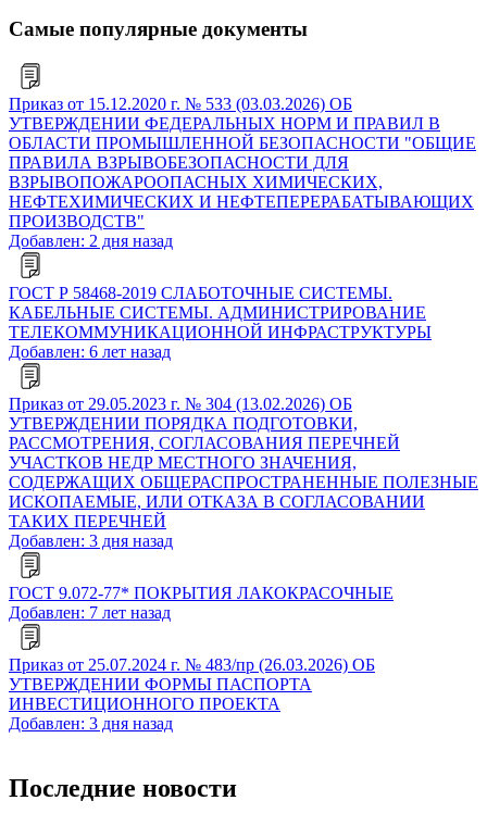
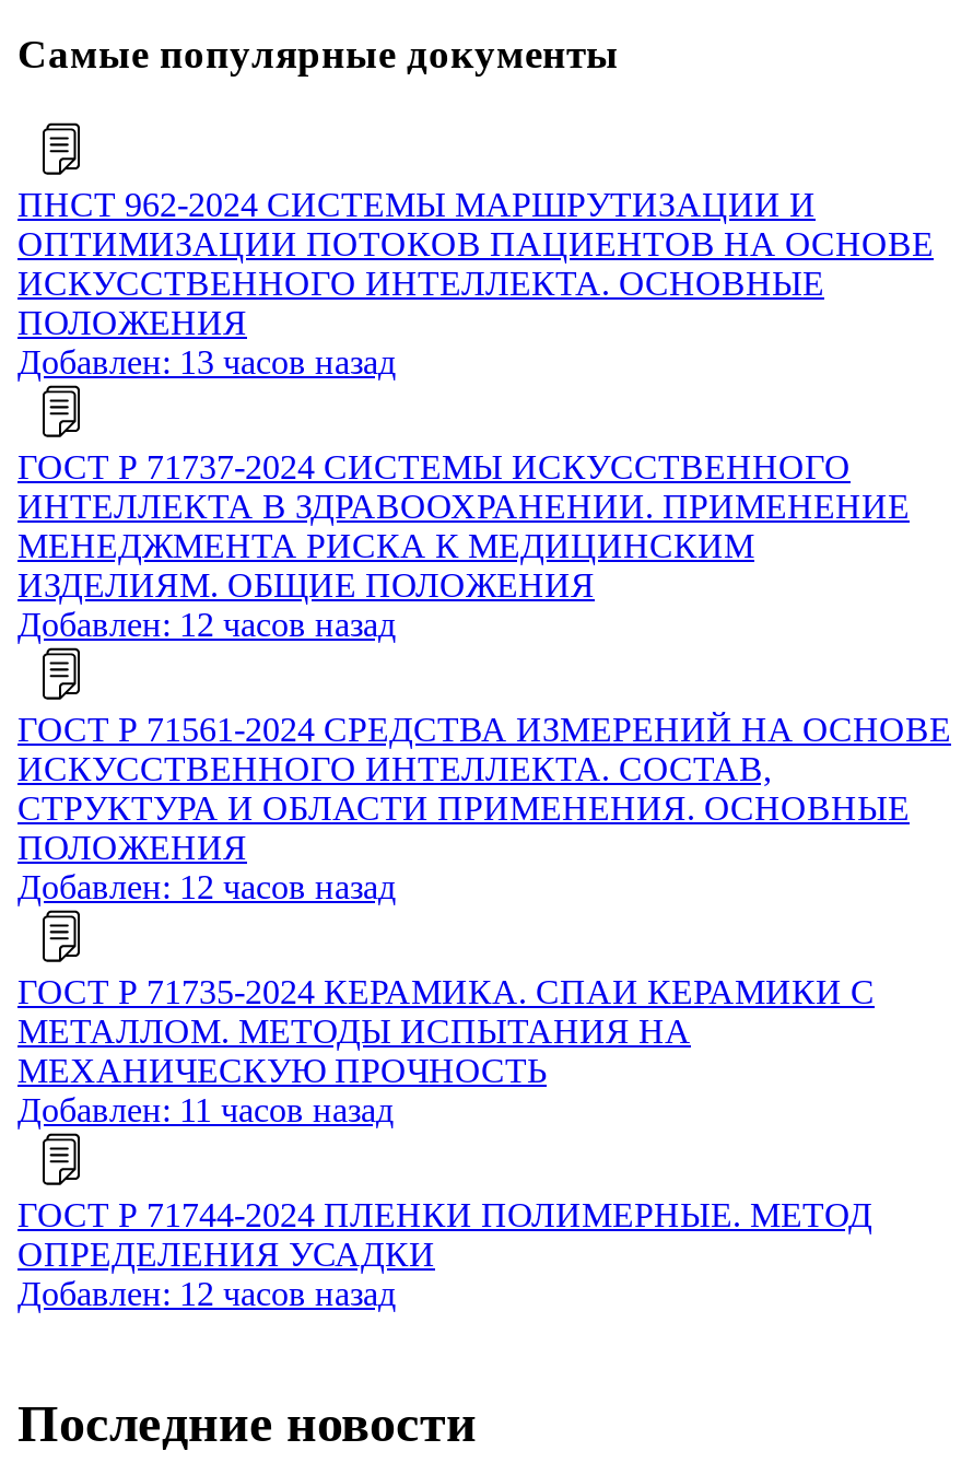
[9,94,476,250] Приказ от 15.12.2020 г. № 533 (03.03.2026) ОБ | УТВЕРЖДЕНИИ ФЕДЕРАЛЬНЫХ НОРМ И ПРАВИЛ В | ОБЛАСТИ ПРОМЫШЛЕННОЙ БЕЗОПАСНОСТИ "ОБЩИЕ | ПРАВИЛА ВЗРЫВОБЕЗОПАСНОСТИ ДЛЯ | ВЗРЫВОПОЖАРООПАСНЫХ ХИМИЧЕСКИХ, | НЕФТЕХИМИЧЕСКИХ И НЕФТЕПЕРЕРАБАТЫВАЮЩИХ | ПРОИЗВОДСТВ" | Добавлен: 2 дня назад -> [17,185,934,380] ПНСТ 962-2024 СИСТЕМЫ МАРШРУТИЗАЦИИ И | ОПТИМИЗАЦИИ ПОТОКОВ ПАЦИЕНТОВ НА ОСНОВЕ | ИСКУССТВЕННОГО ИНТЕЛЛЕКТА. ОСНОВНЫЕ | ПОЛОЖЕНИЯ | Добавлен: 13 часов назад
[9,283,432,360] ГОСТ Р 58468-2019 СЛАБОТОЧНЫЕ СИСТЕМЫ. | КАБЕЛЬНЫЕ СИСТЕМЫ. АДМИНИСТРИРОВАНИЕ | ТЕЛЕКОММУНИКАЦИОННОЙ ИНФРАСТРУКТУРЫ | Добавлен: 6 лет назад -> [17,447,910,642] ГОСТ Р 71737-2024 СИСТЕМЫ ИСКУССТВЕННОГО | ИНТЕЛЛЕКТА В ЗДРАВООХРАНЕНИИ. ПРИМЕНЕНИЕ | МЕНЕДЖМЕНТА РИСКА К МЕДИЦИНСКИМ | ИЗДЕЛИЯМ. ОБЩИЕ ПОЛОЖЕНИЯ | Добавлен: 12 часов назад
[9,394,478,550] Приказ от 29.05.2023 г. № 304 (13.02.2026) ОБ | УТВЕРЖДЕНИИ ПОРЯДКА ПОДГОТОВКИ, | РАССМОТРЕНИЯ, СОГЛАСОВАНИЯ ПЕРЕЧНЕЙ | УЧАСТКОВ НЕДР МЕСТНОГО ЗНАЧЕНИЯ, | СОДЕРЖАЩИХ ОБЩЕРАСПРОСТРАНЕННЫЕ ПОЛЕЗНЫЕ | ИСКОПАЕМЫЕ, ИЛИ ОТКАЗА В СОГЛАСОВАНИИ | ТАКИХ ПЕРЕЧНЕЙ | Добавлен: 3 дня назад -> [17,710,951,904] ГОСТ Р 71561-2024 СРЕДСТВА ИЗМЕРЕНИЙ НА ОСНОВЕ | ИСКУССТВЕННОГО ИНТЕЛЛЕКТА. СОСТАВ, | СТРУКТУРА И ОБЛАСТИ ПРИМЕНЕНИЯ. ОСНОВНЫЕ | ПОЛОЖЕНИЯ | Добавлен: 12 часов назад
[9,583,394,621] ГОСТ 9.072-77* ПОКРЫТИЯ ЛАКОКРАСОЧНЫЕ | Добавлен: 7 лет назад -> [17,972,875,1128] ГОСТ Р 71735-2024 КЕРАМИКА. СПАИ КЕРАМИКИ С | МЕТАЛЛОМ. МЕТОДЫ ИСПЫТАНИЯ НА | МЕХАНИЧЕСКУЮ ПРОЧНОСТЬ | Добавлен: 11 часов назад
[9,655,375,732] Приказ от 25.07.2024 г. № 483/пр (26.03.2026) ОБ | УТВЕРЖДЕНИИ ФОРМЫ ПАСПОРТА | ИНВЕСТИЦИОННОГО ПРОЕКТА | Добавлен: 3 дня назад -> [17,1195,872,1311] ГОСТ Р 71744-2024 ПЛЕНКИ ПОЛИМЕРНЫЕ. МЕТОД | ОПРЕДЕЛЕНИЯ УСАДКИ | Добавлен: 12 часов назад

